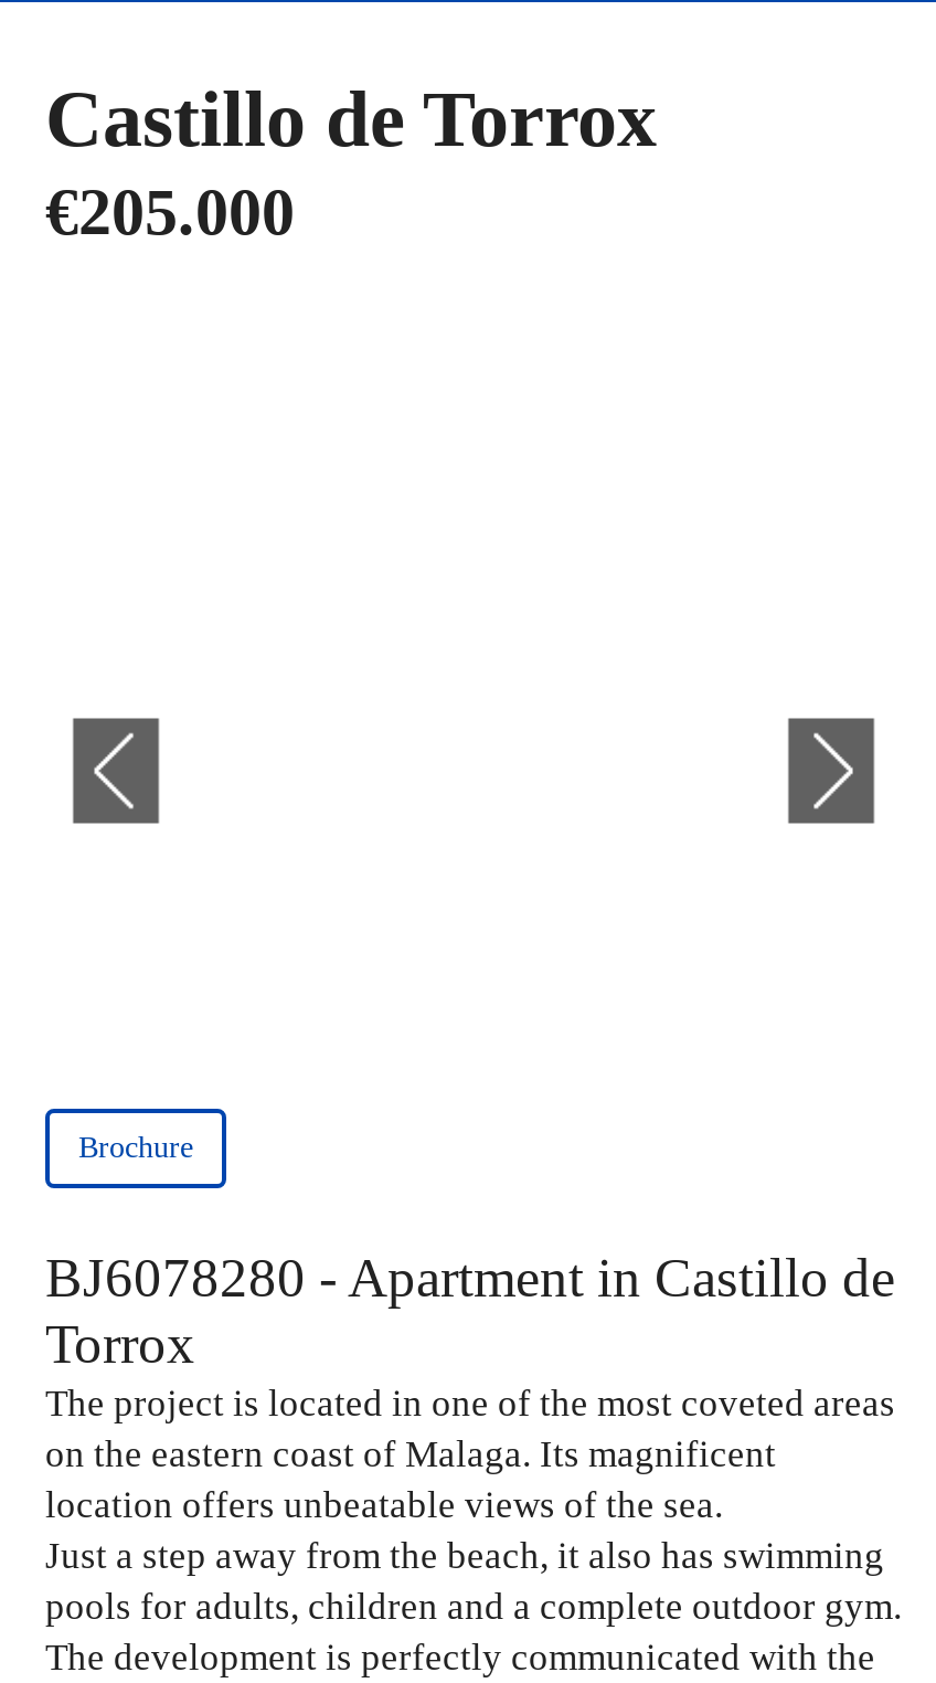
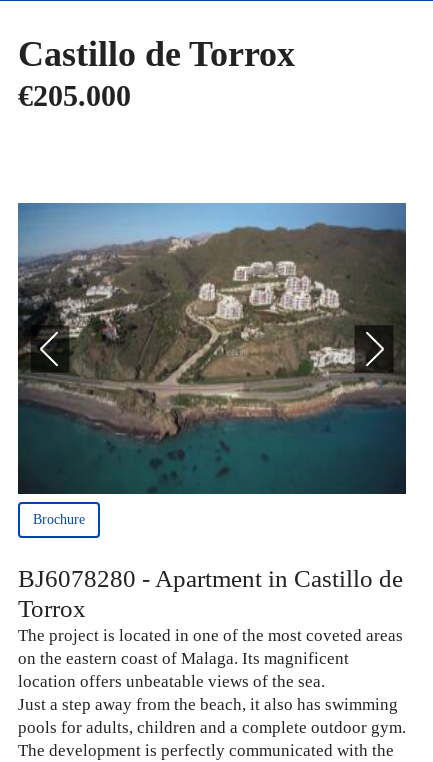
none -> [17,202,407,495] [image]

